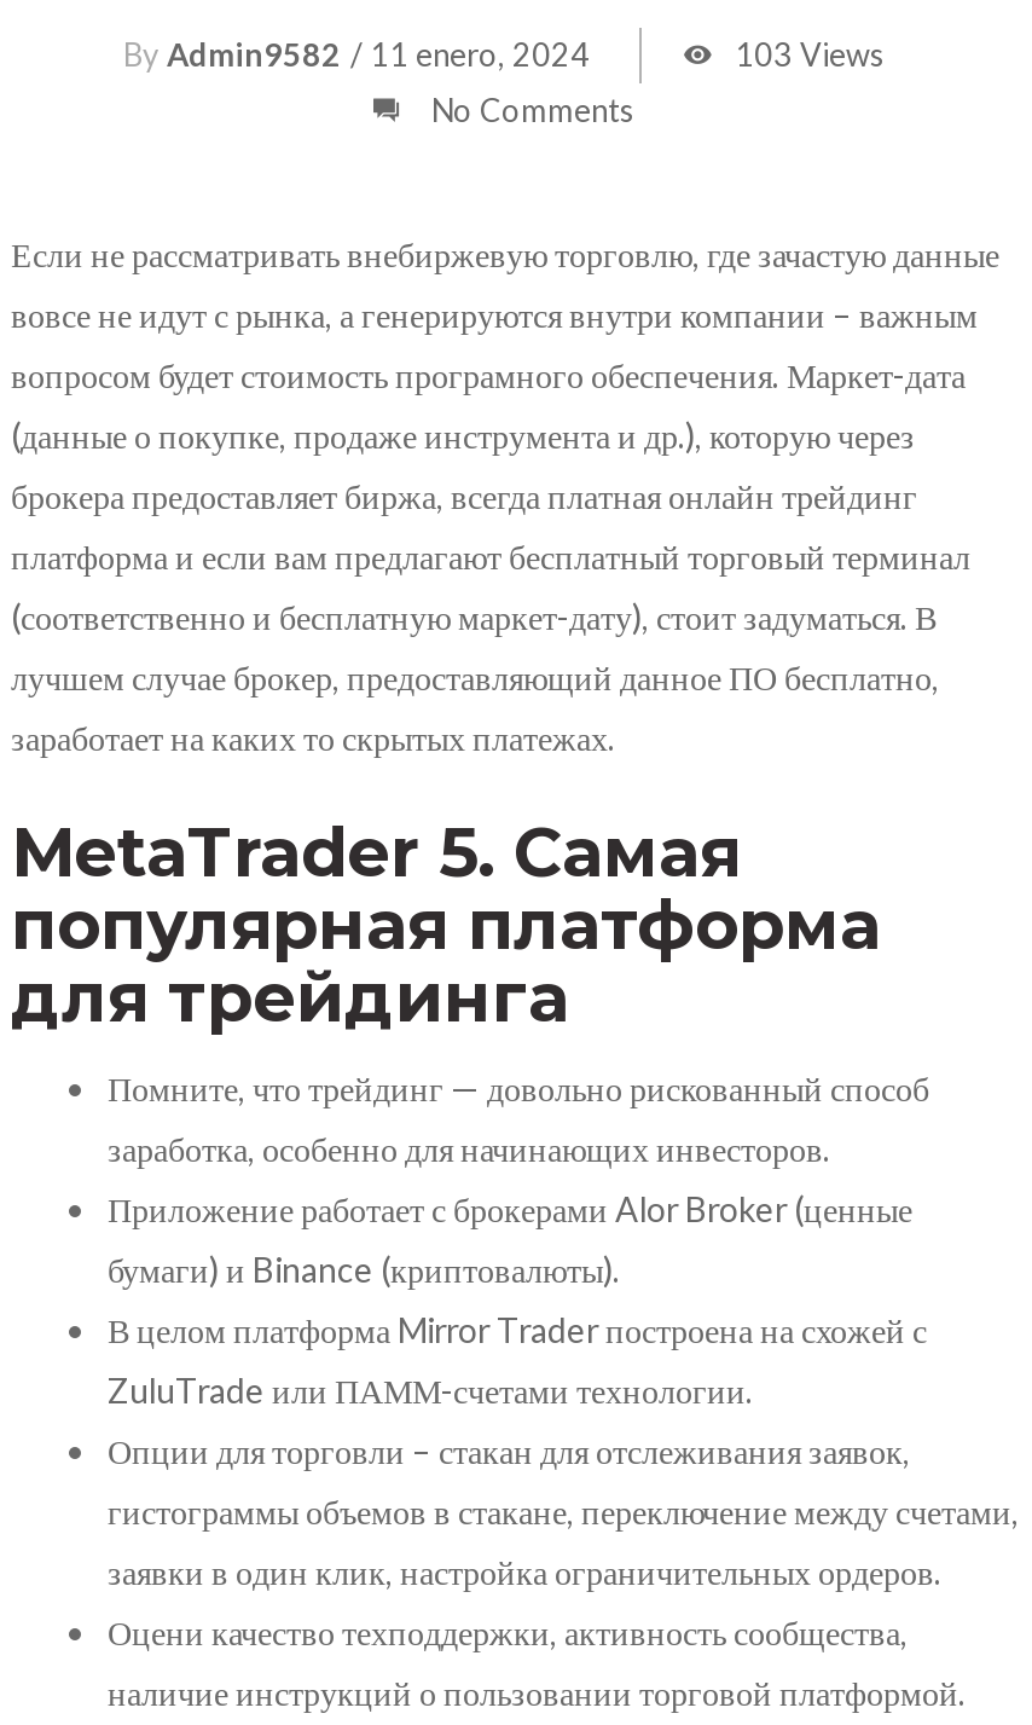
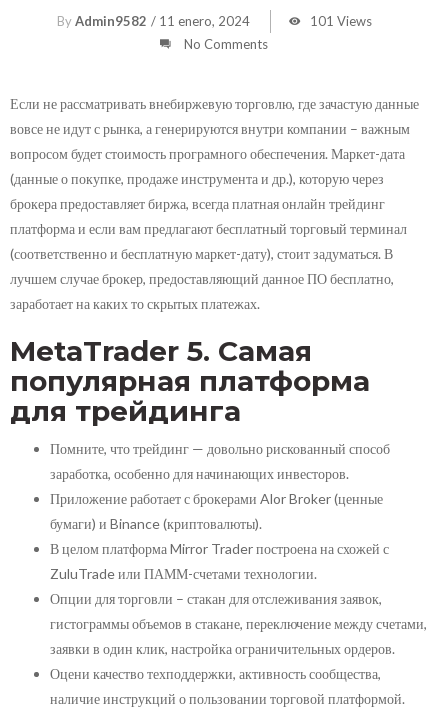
[735,34,885,73] 103 Views -> [309,13,371,29] 101 Views

